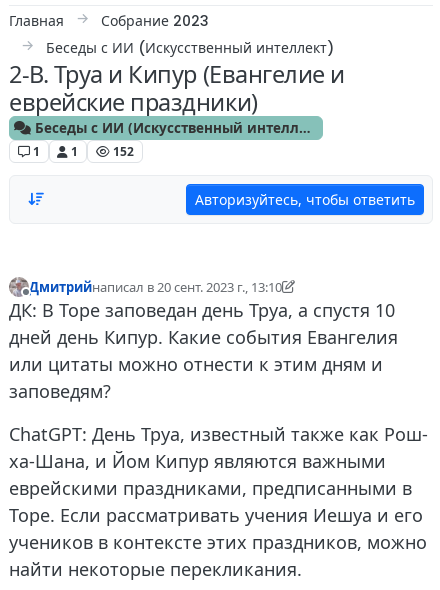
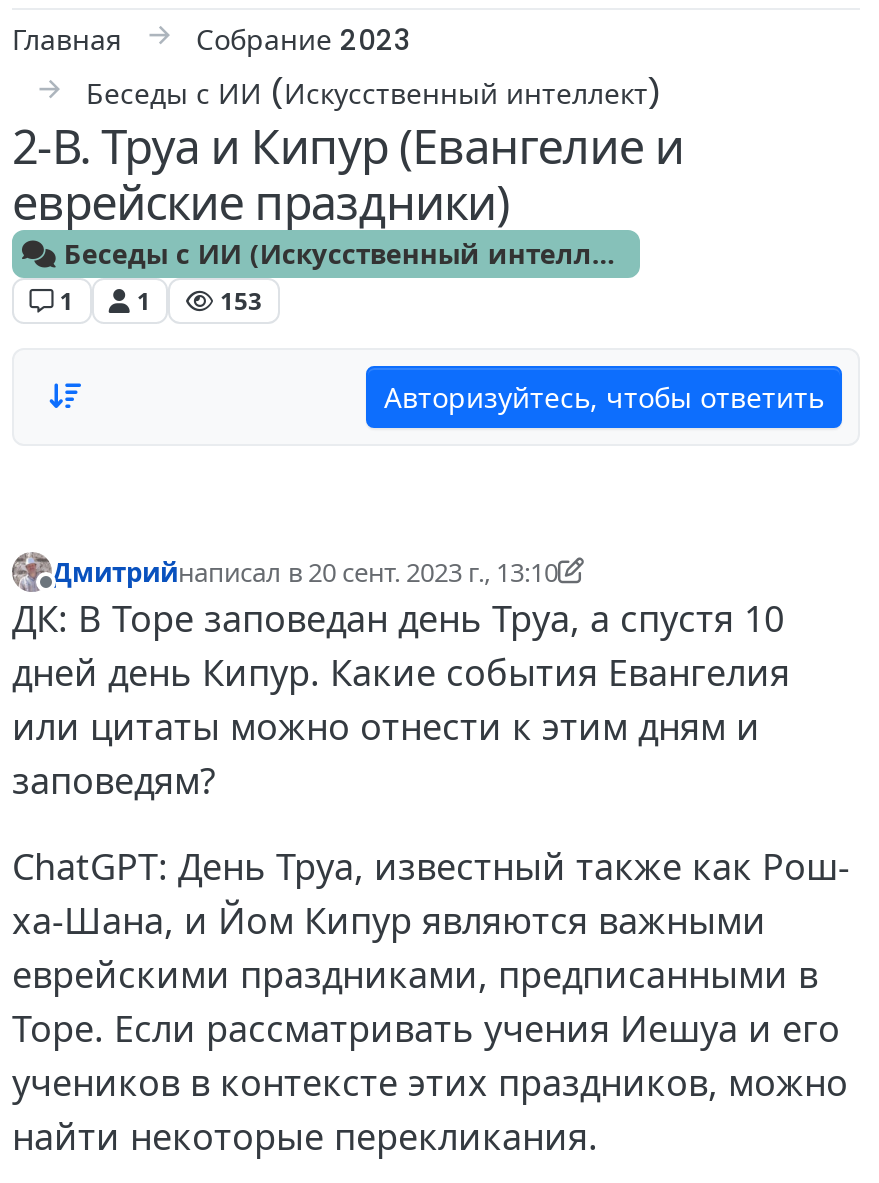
[113,143,134,160] 152 -> [220,283,262,317] 153

